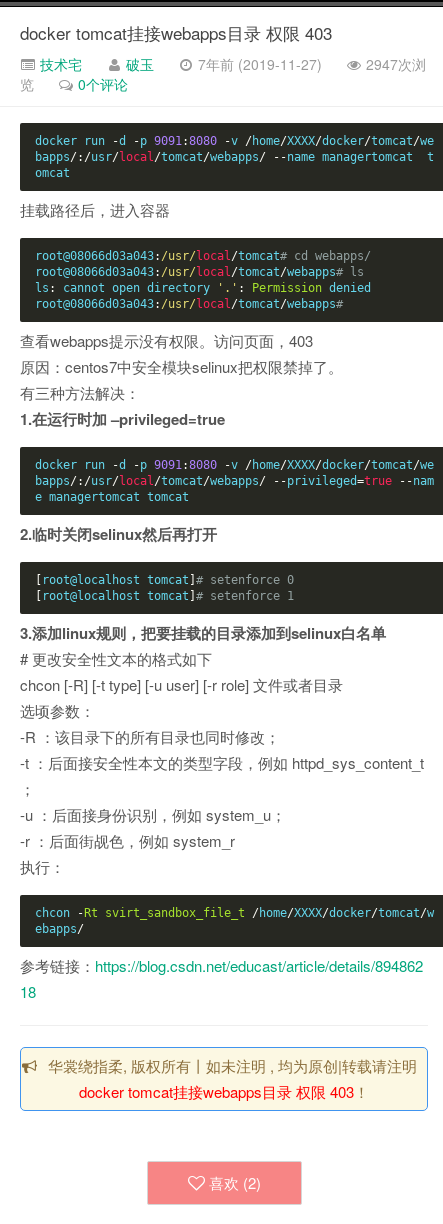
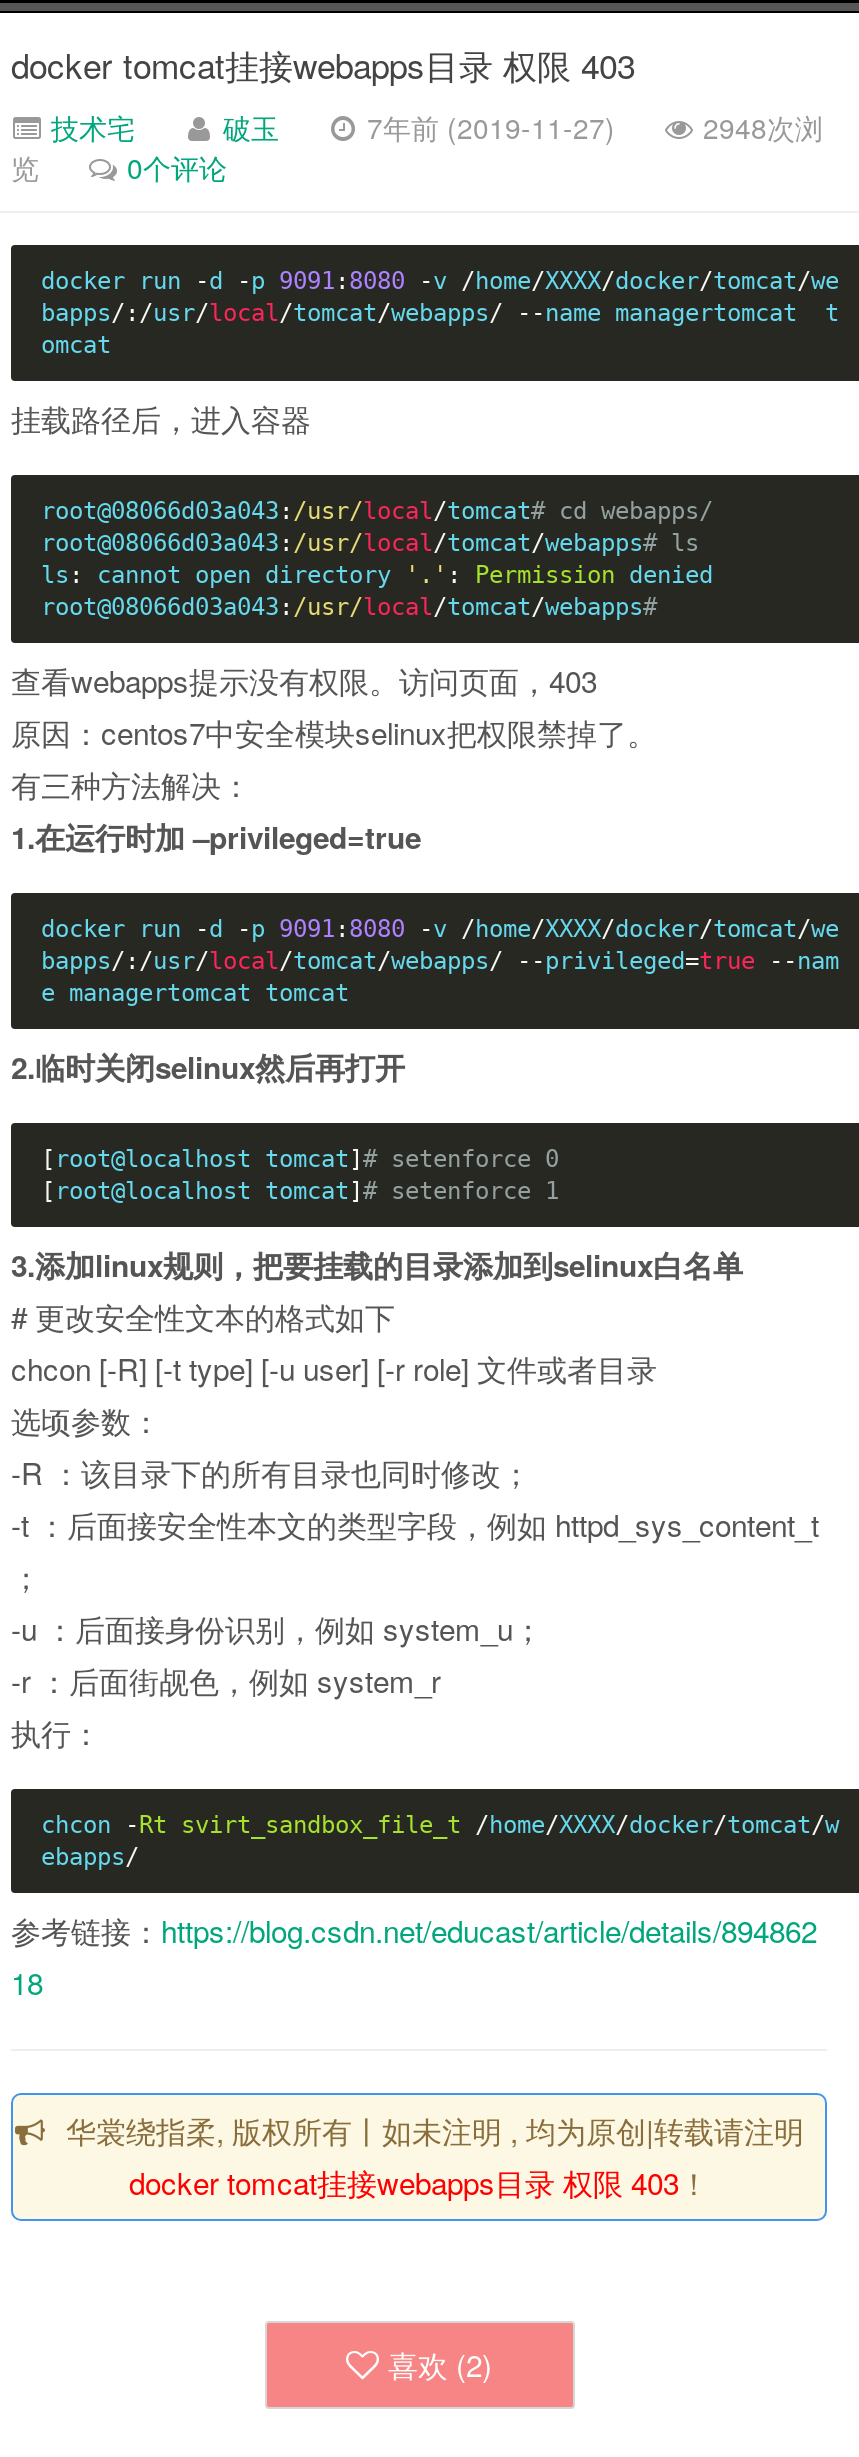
[126,54,426,74] 破玉 7年前 (2019-11-27) 2947次浏 -> [223,107,823,147] 破玉 7年前 (2019-11-27) 2948次浏

